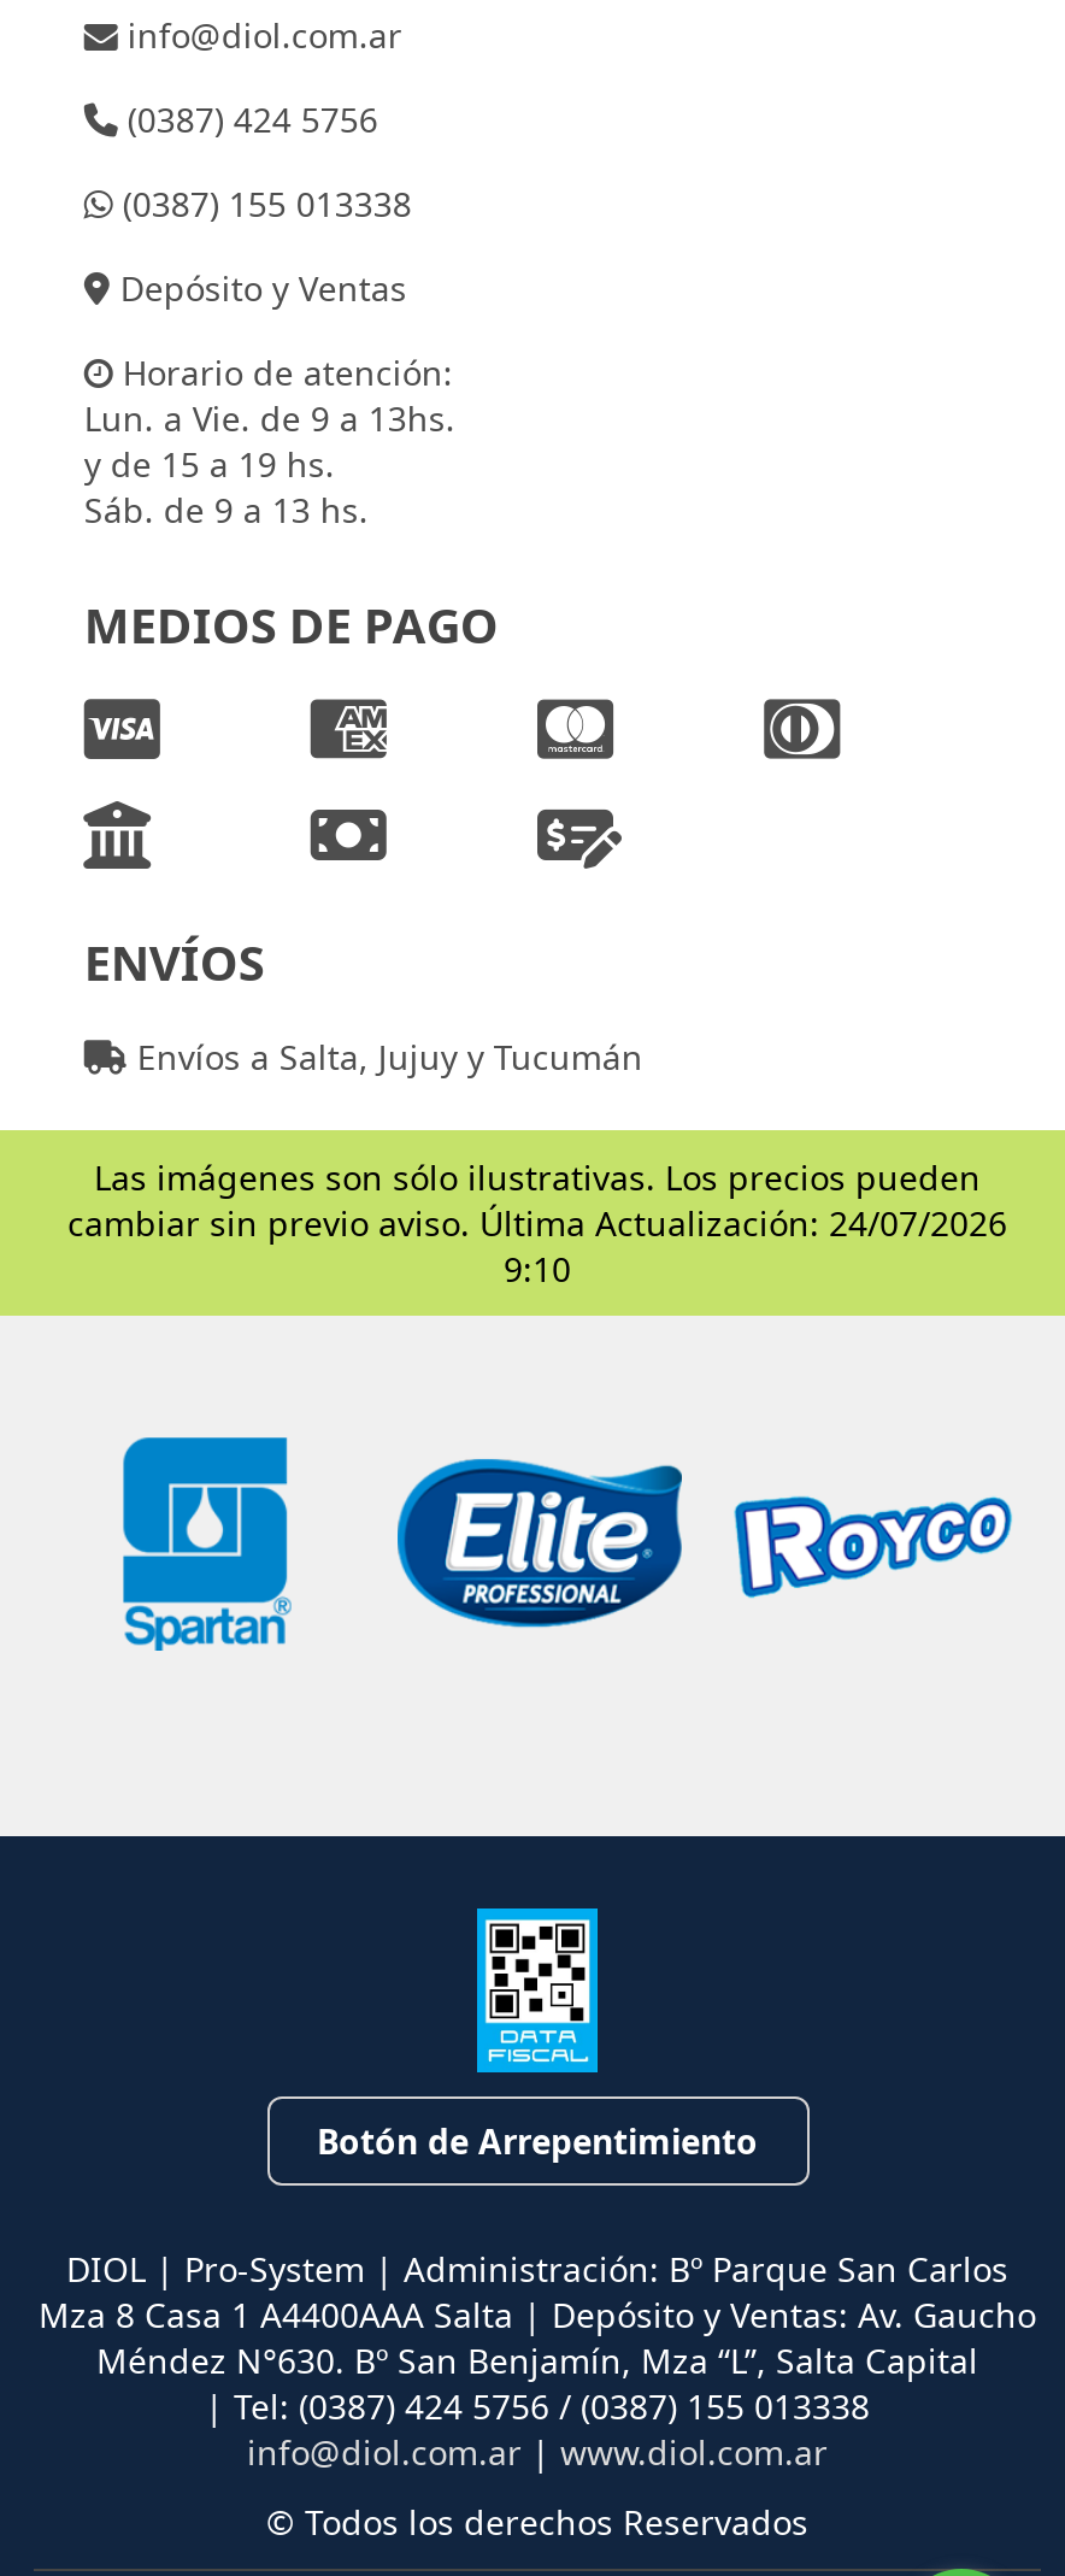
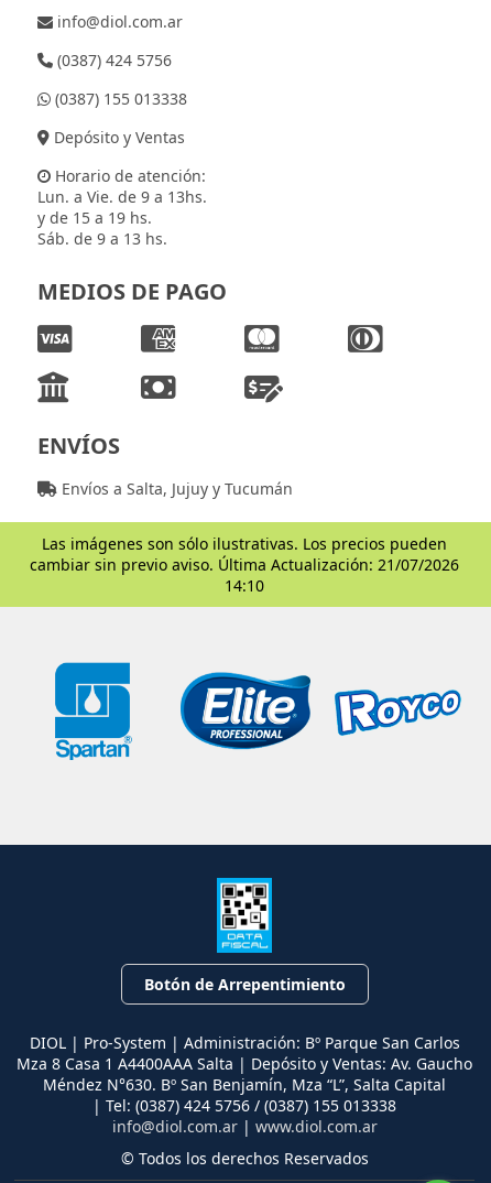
[67,1201,1007,1247] cambiar sin previo aviso. Última Actualización: 24/07/2026 -> [30,554,459,575] cambiar sin previo aviso. Última Actualización: 21/07/2026
[504,1247,571,1293] 9:10 -> [225,575,264,596] 14:10

